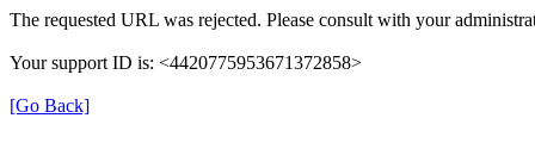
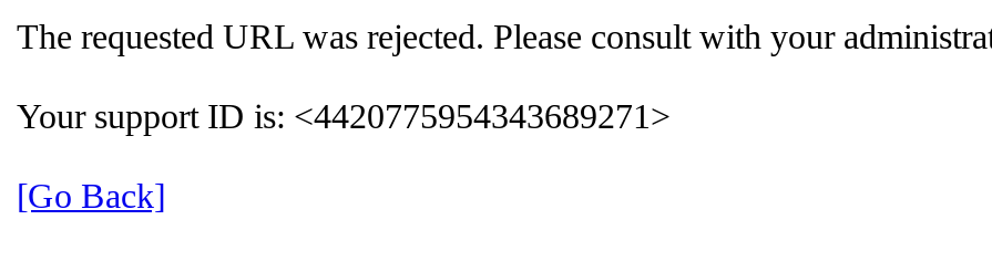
[10,52,362,73] Your support ID is: <4420775953671372858> -> [17,97,671,135] Your support ID is: <4420775954343689271>

